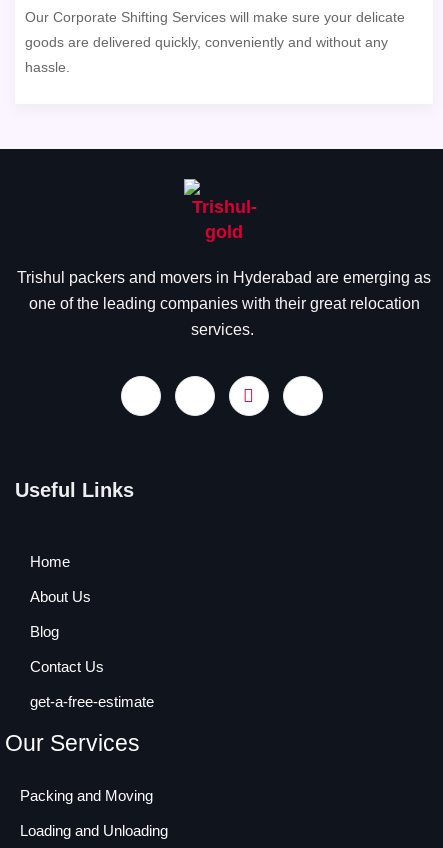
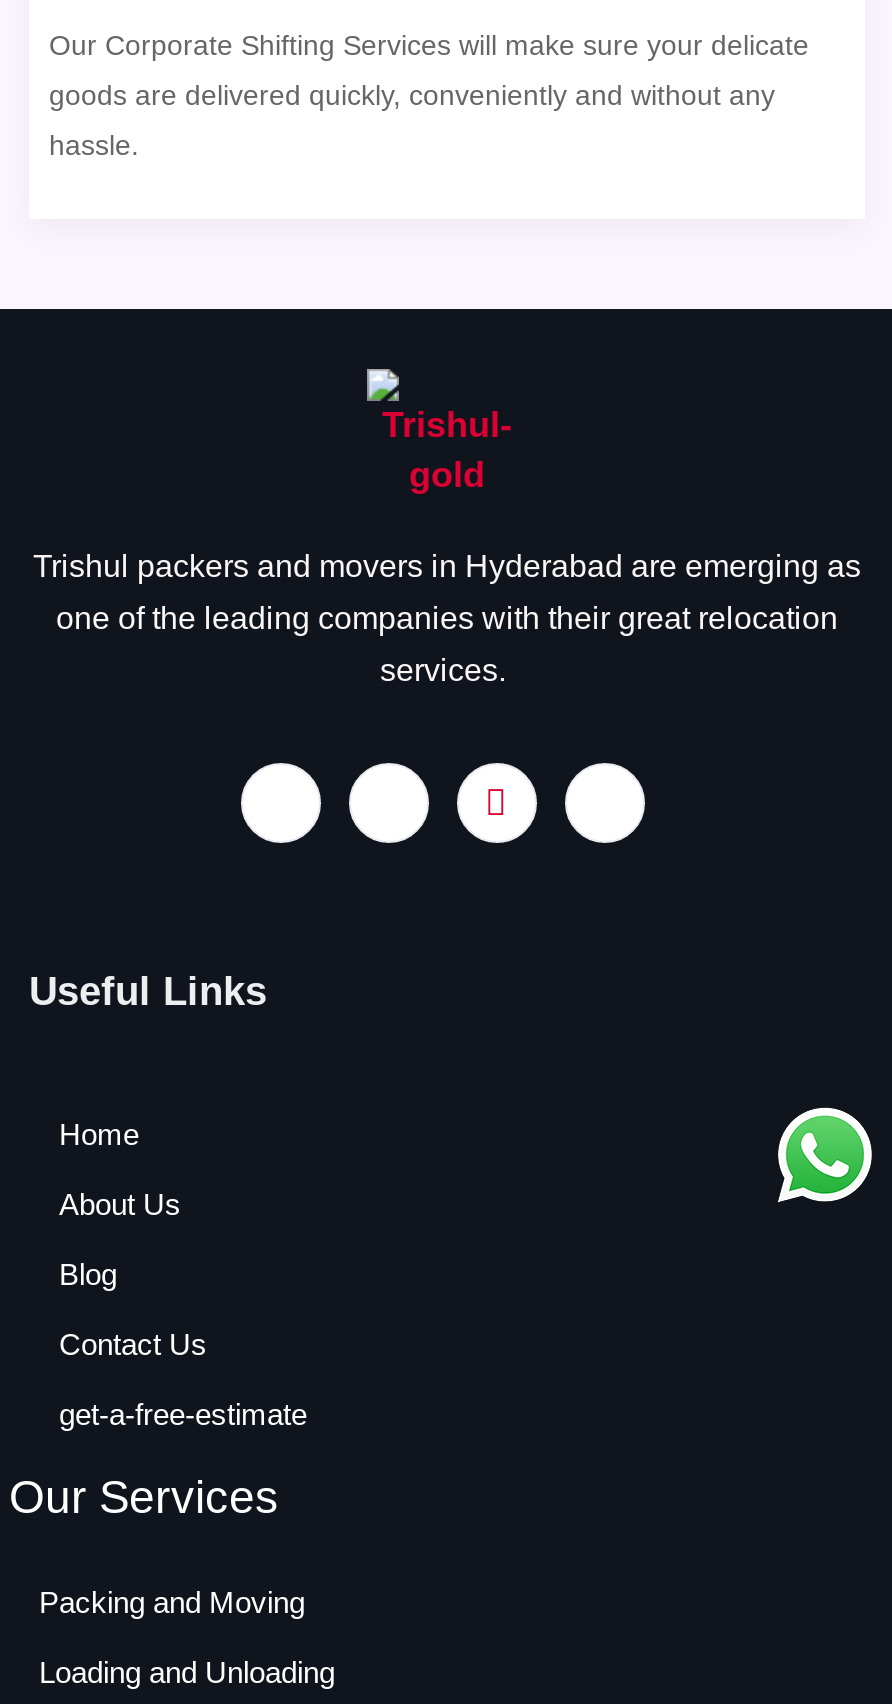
none -> [775,1106,875,1204] [image]

